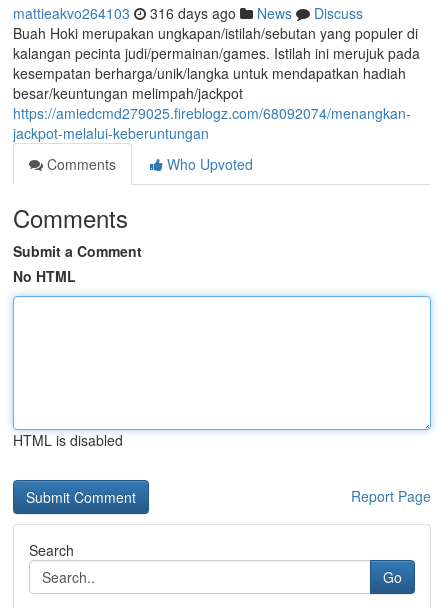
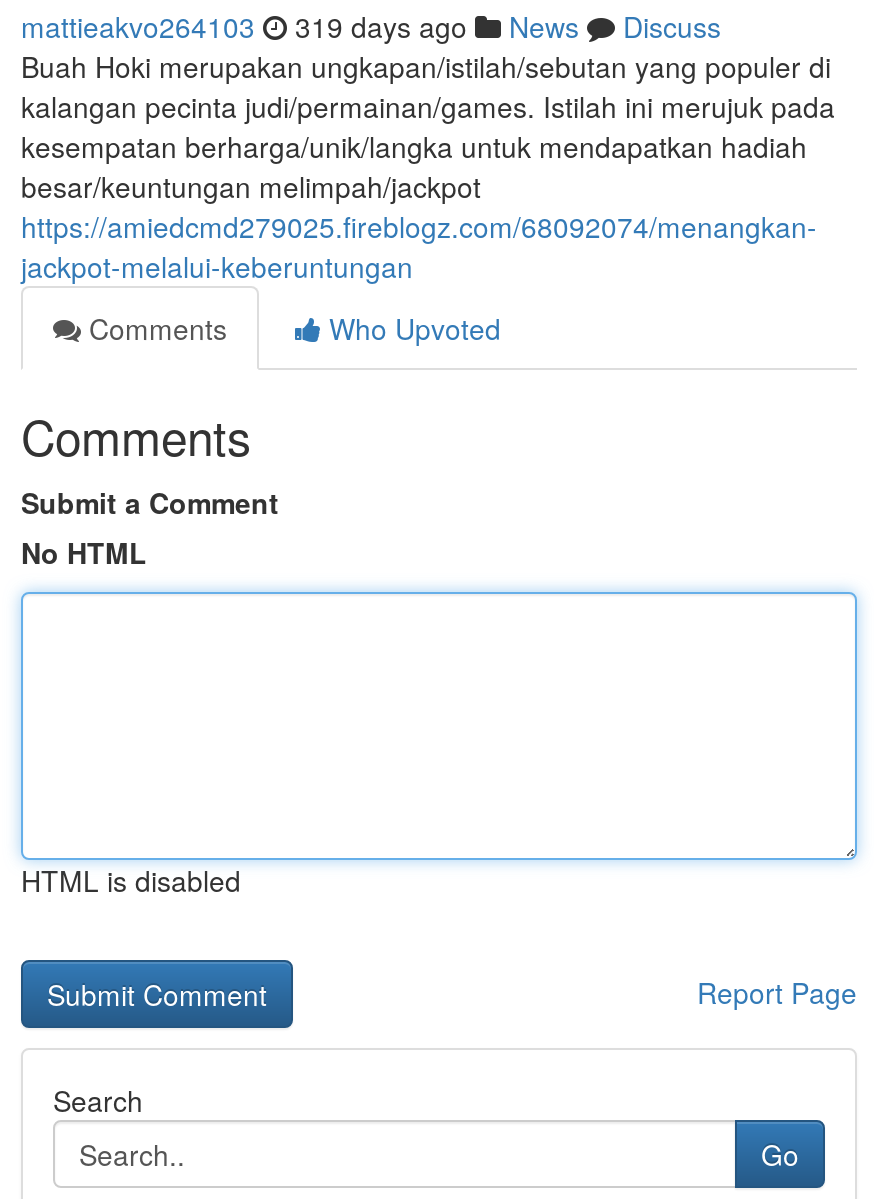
[13,3,363,23] mattieakvo264103 316 days ago News Discuss -> [21,6,721,46] mattieakvo264103 319 days ago News Discuss

